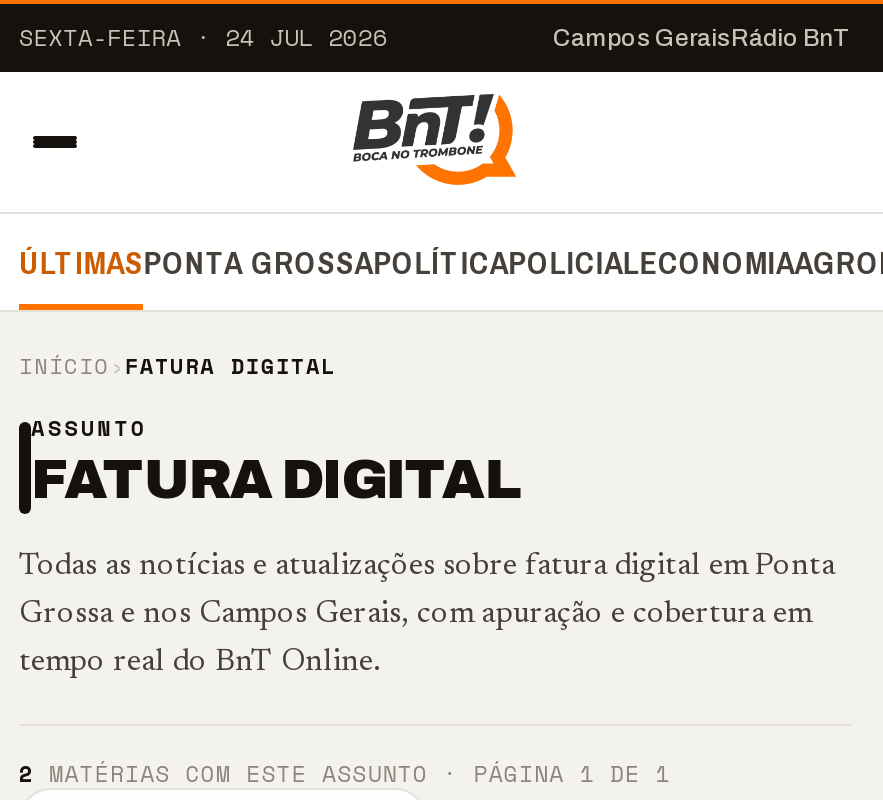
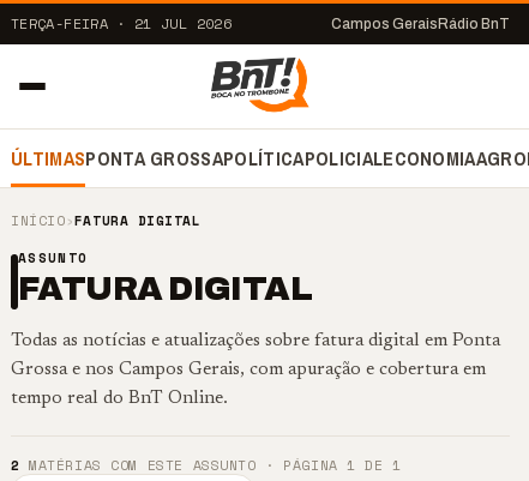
[19,20,387,54] SEXTA-FEIRA · 24 JUL 2026 -> [11,13,232,34] TERÇA-FEIRA · 21 JUL 2026

